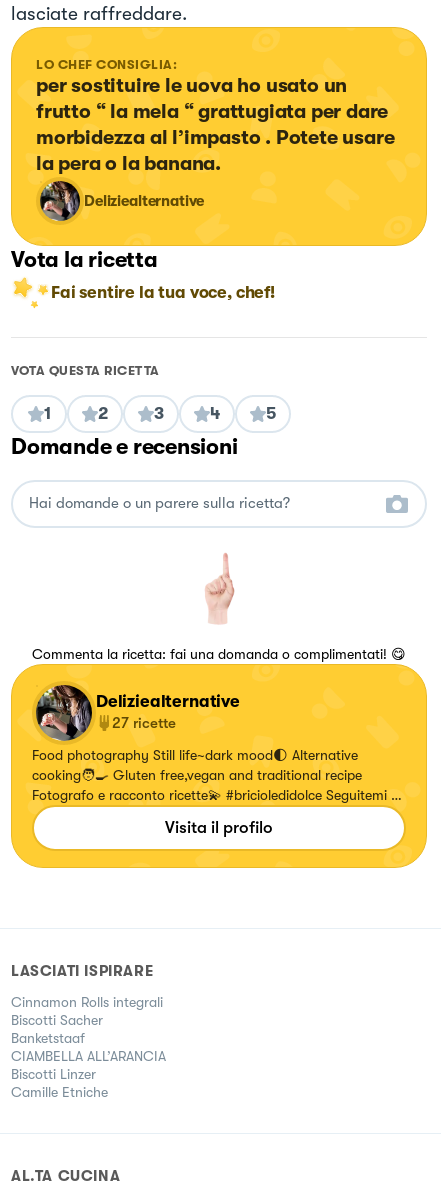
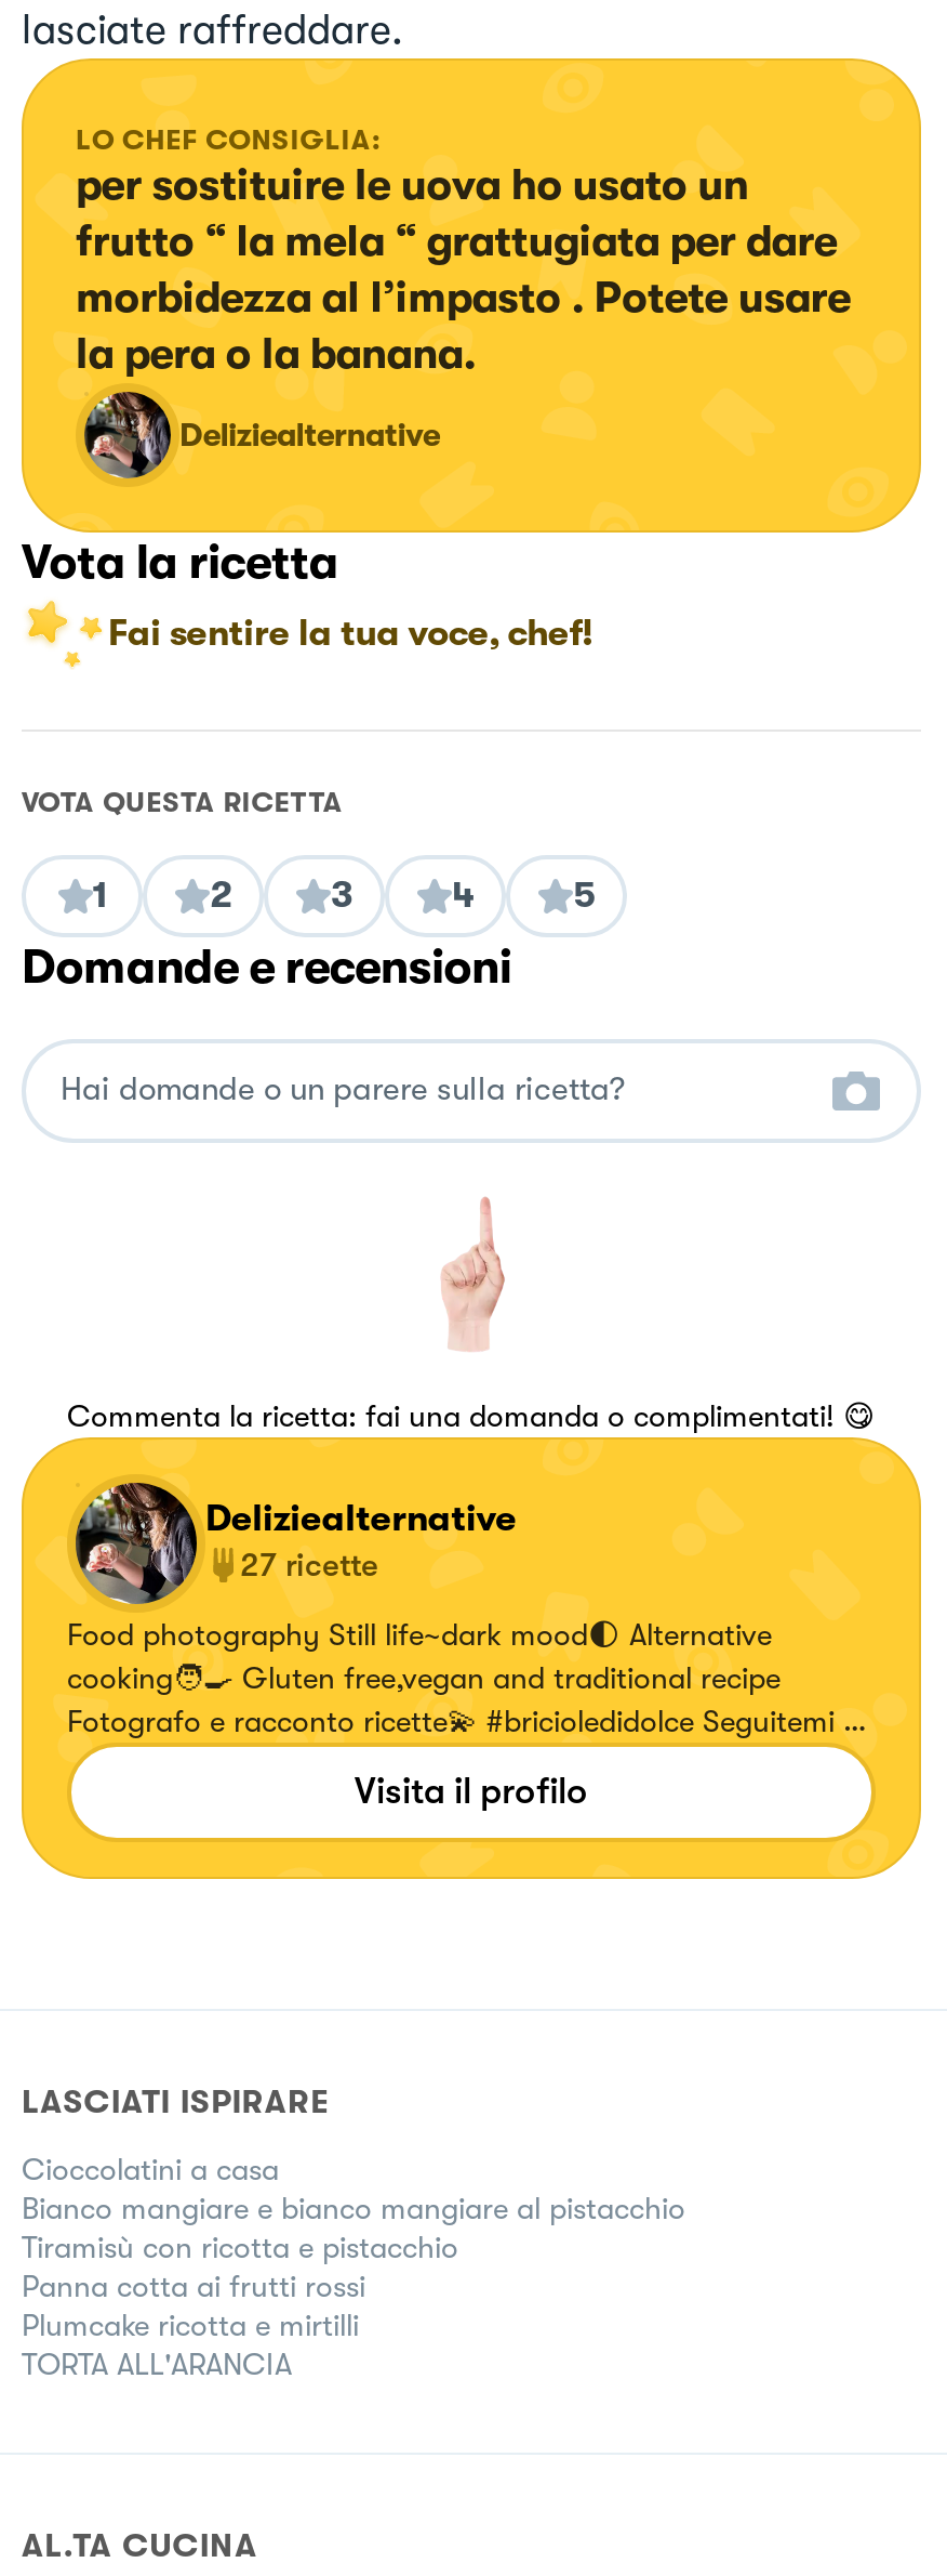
[11,994,166,1100] Cinnamon Rolls integrali | Biscotti Sacher | Banketstaaf | CIAMBELLA ALL’ARANCIA | Biscotti Linzer | Camille Etniche -> [22,2151,685,2380] Cioccolatini a casa | Bianco mangiare e bianco mangiare al pistacchio | Tiramisù con ricotta e pistacchio | Panna cotta ai frutti rossi | Plumcake ricotta e mirtilli | TORTA ALL'ARANCIA

